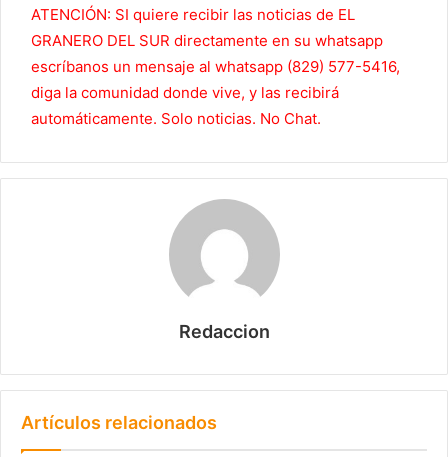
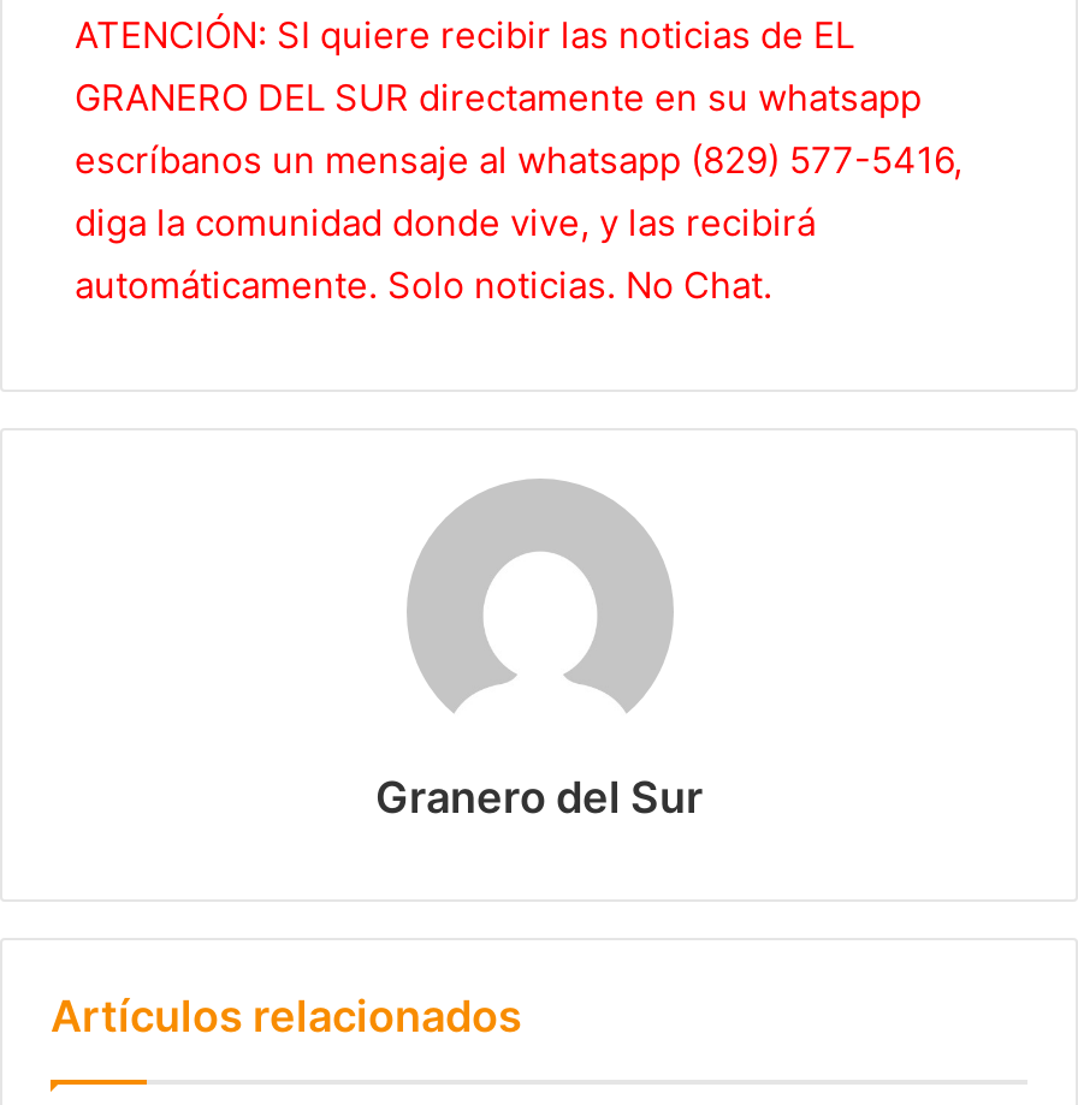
[178,321,269,342] Redaccion -> [375,772,703,822] Granero del Sur

